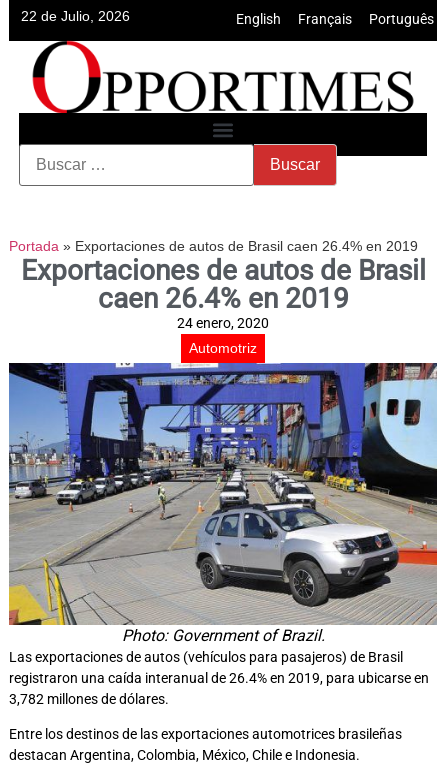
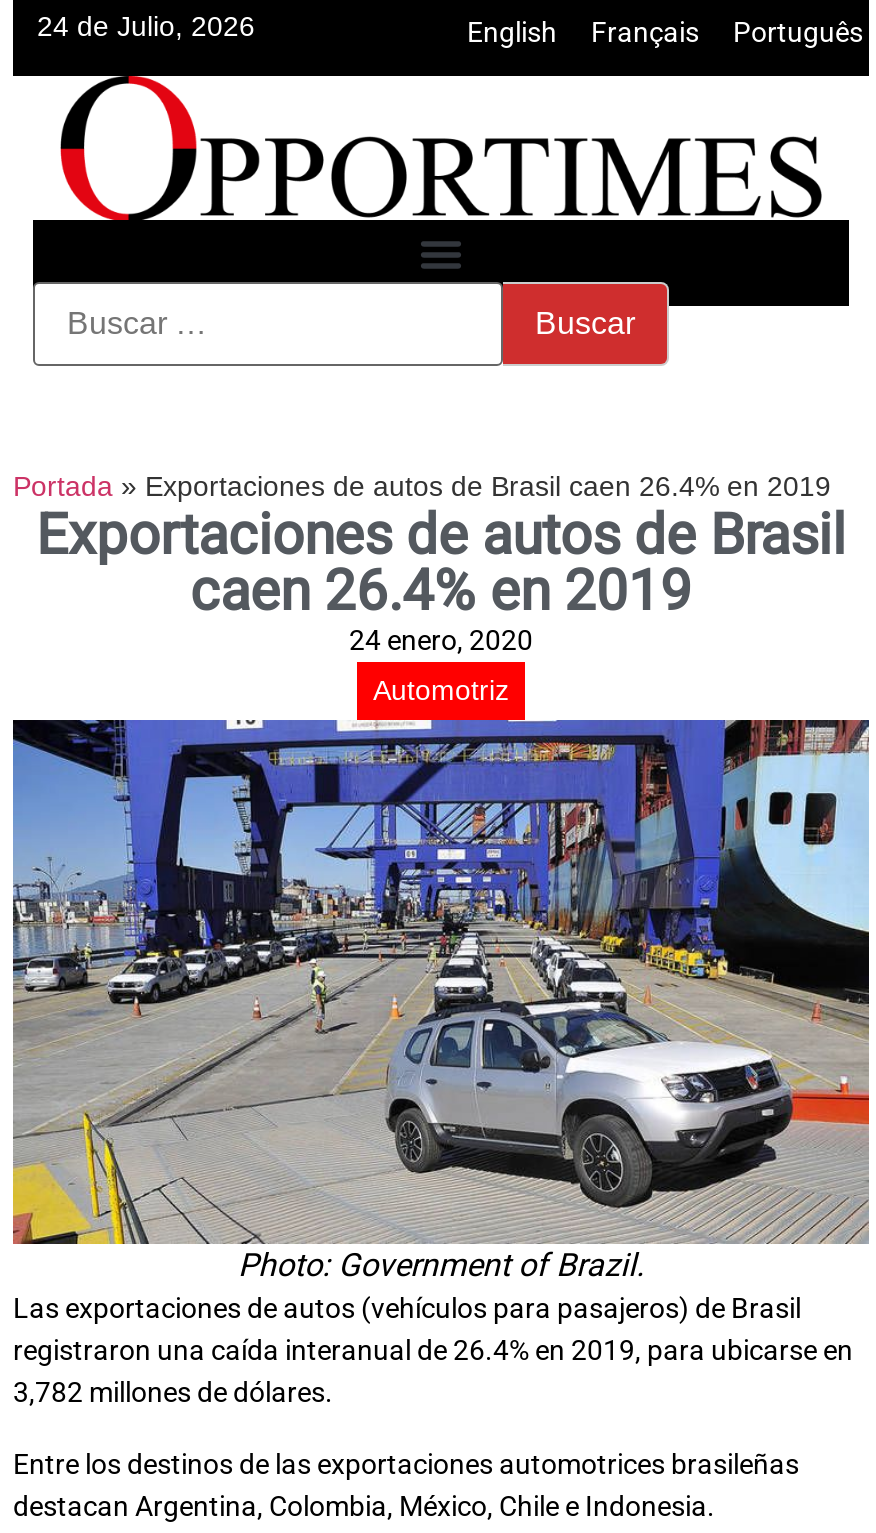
[21,8,130,24] 22 de Julio, 2026 -> [37,10,255,42] 24 de Julio, 2026

